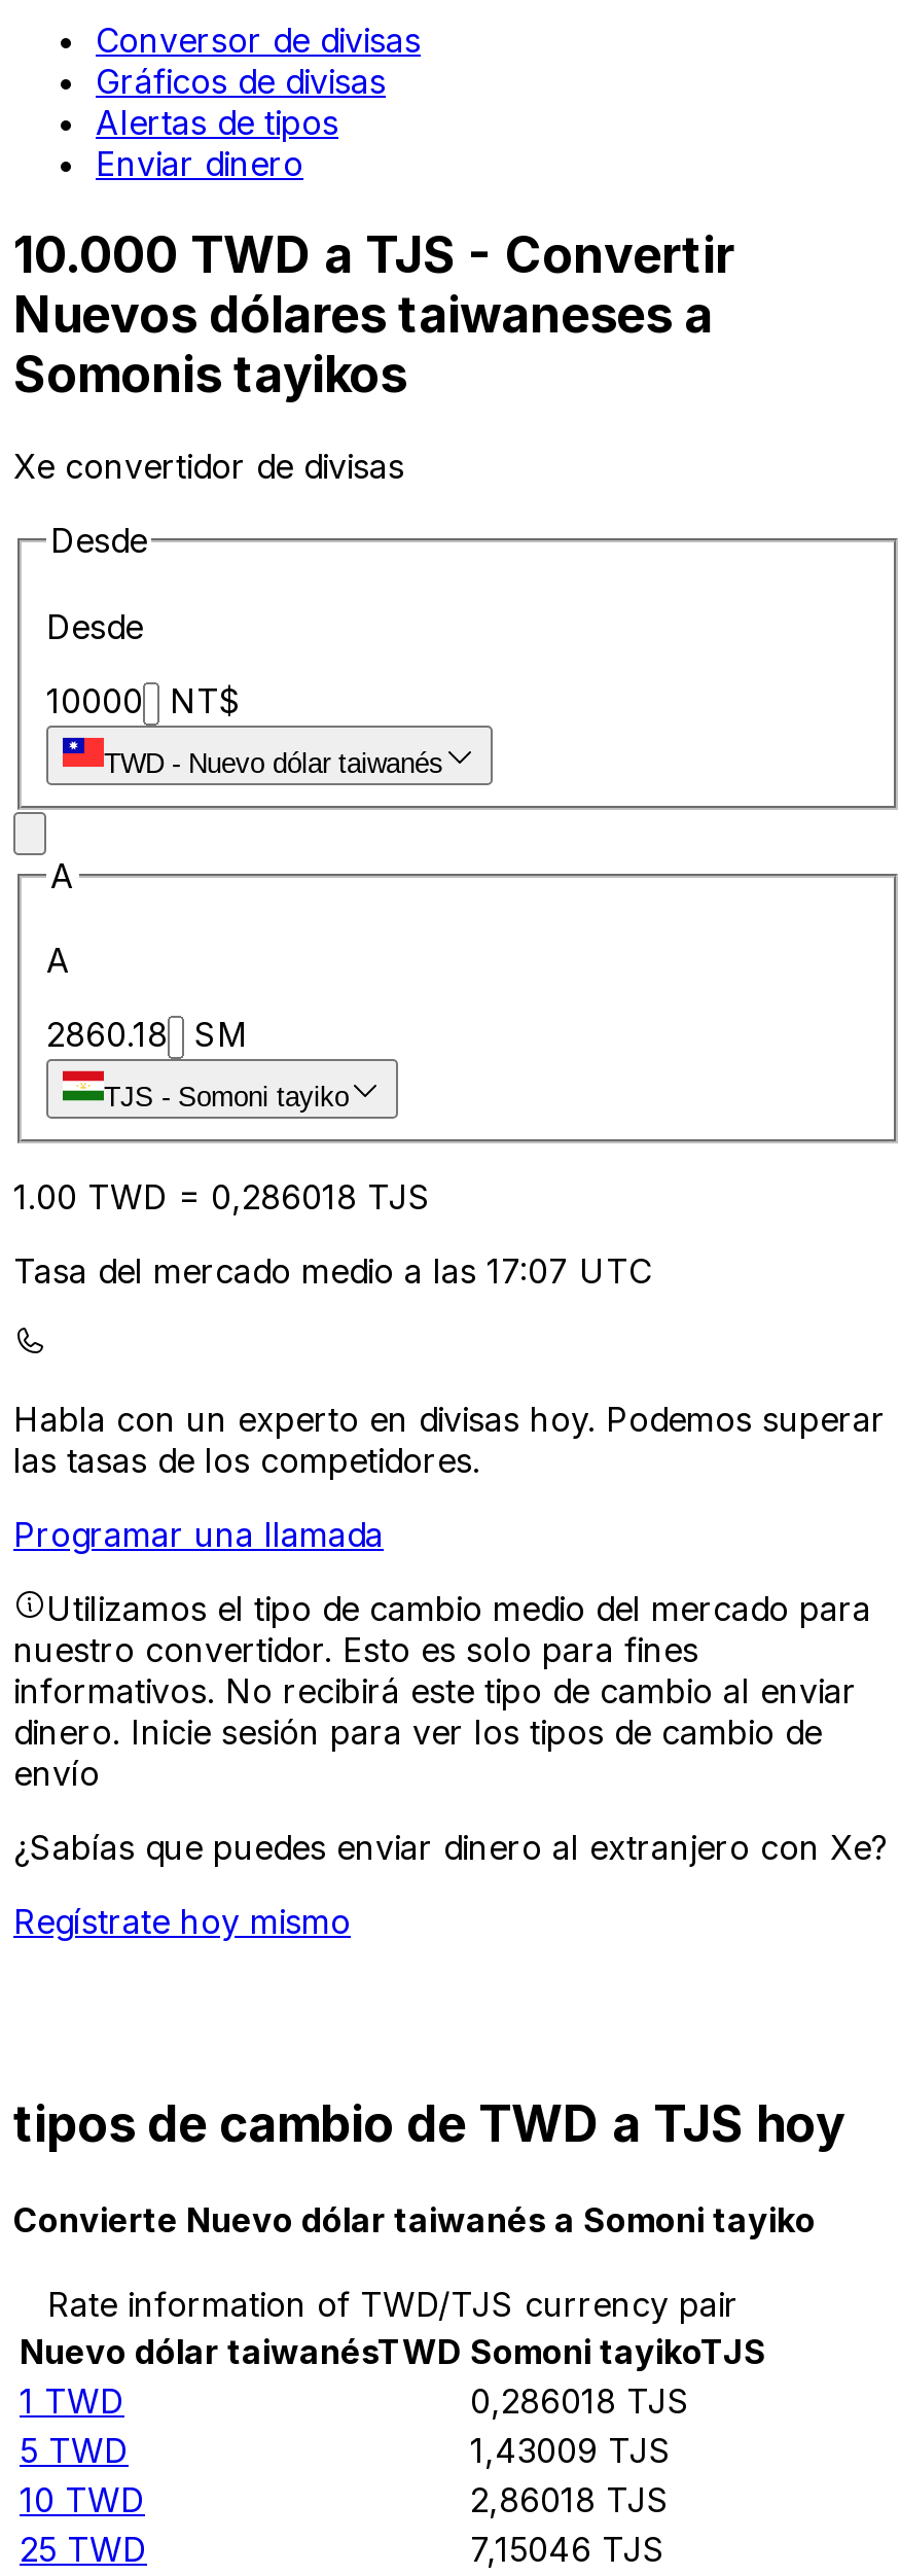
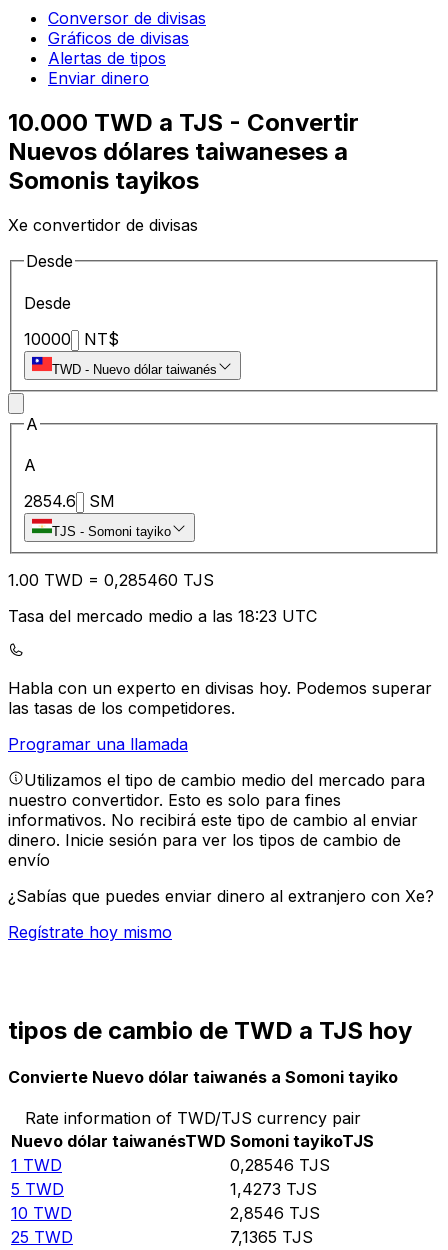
[46,1015,248,1056] 2860.18 SM -> [24,491,115,511] 2854.6 SM
[13,1177,431,1218] 1.00 TWD = 0,286018 TJS -> [8,570,214,590] 1.00 TWD = 0,285460 TJS
[13,1251,651,1292] Tasa del mercado medio a las 17:07 UTC -> [8,606,317,626] Tasa del mercado medio a las 18:23 UTC
[470,2380,690,2421] 0,286018 TJS -> [230,1155,330,1175] 0,28546 TJS
[470,2429,672,2471] 1,43009 TJS -> [230,1179,317,1199] 1,4273 TJS
[470,2479,670,2520] 2,86018 TJS -> [230,1203,320,1223] 2,8546 TJS
[470,2528,665,2569] 7,15046 TJS -> [230,1227,313,1247] 7,1365 TJS

